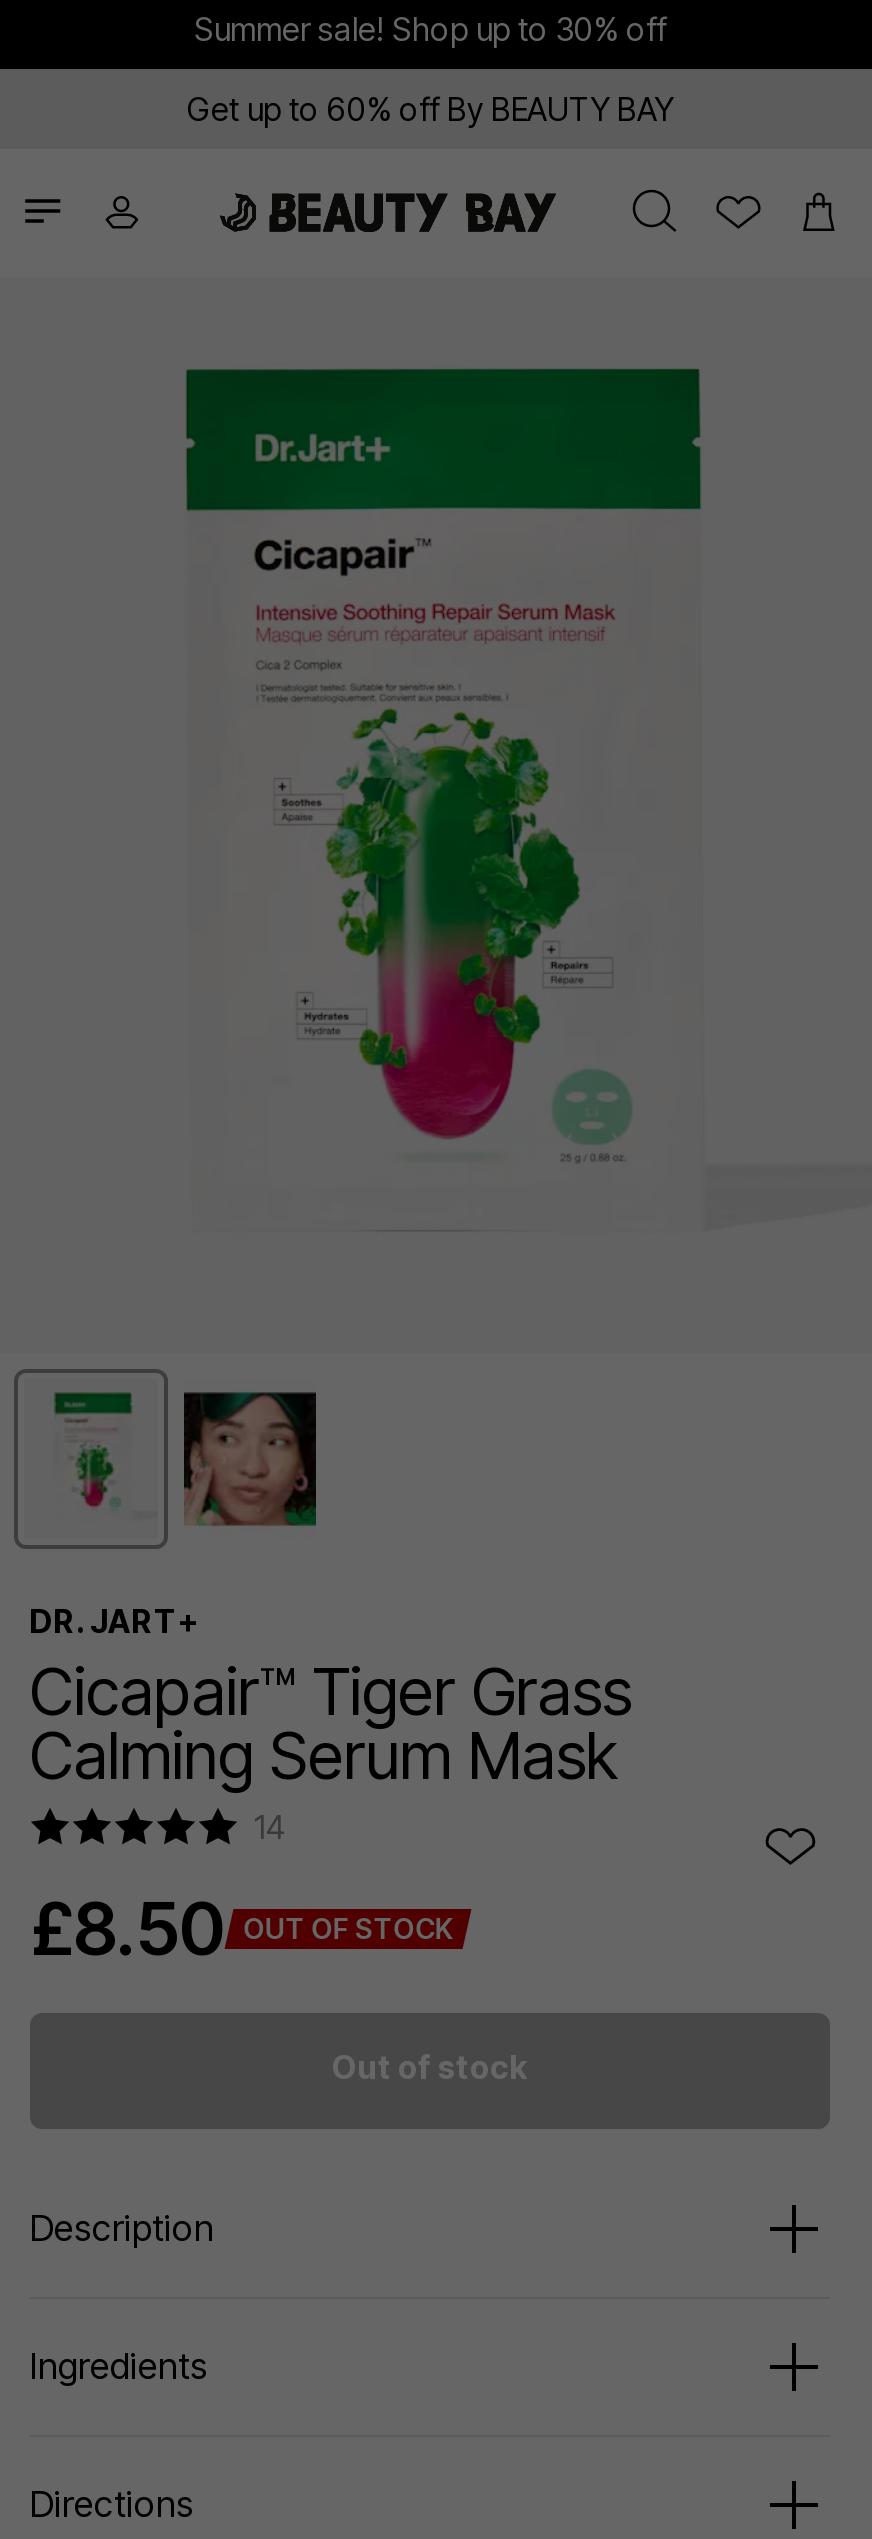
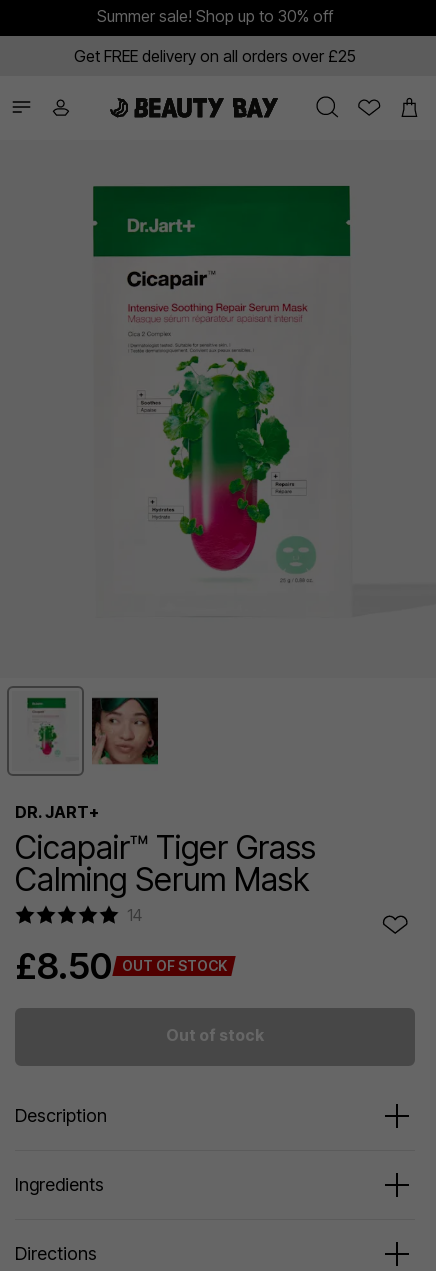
[187,89,673,129] Get up to 60% off By BEAUTY BAY -> [74,46,356,66] Get FREE delivery on all orders over £25

